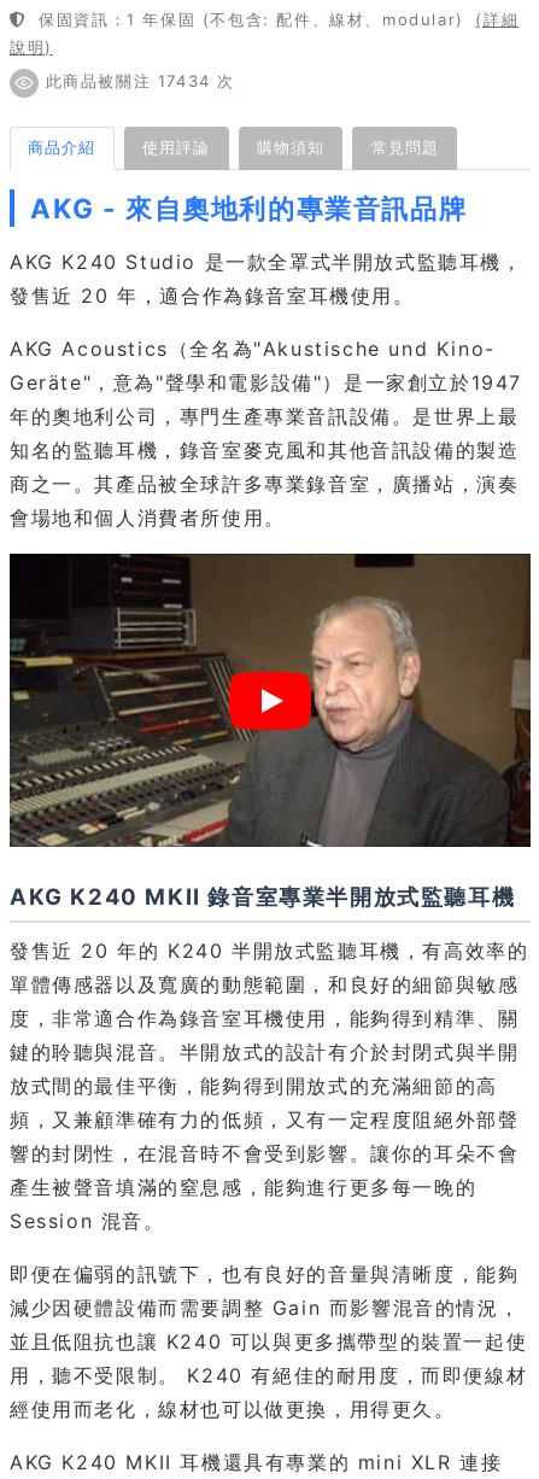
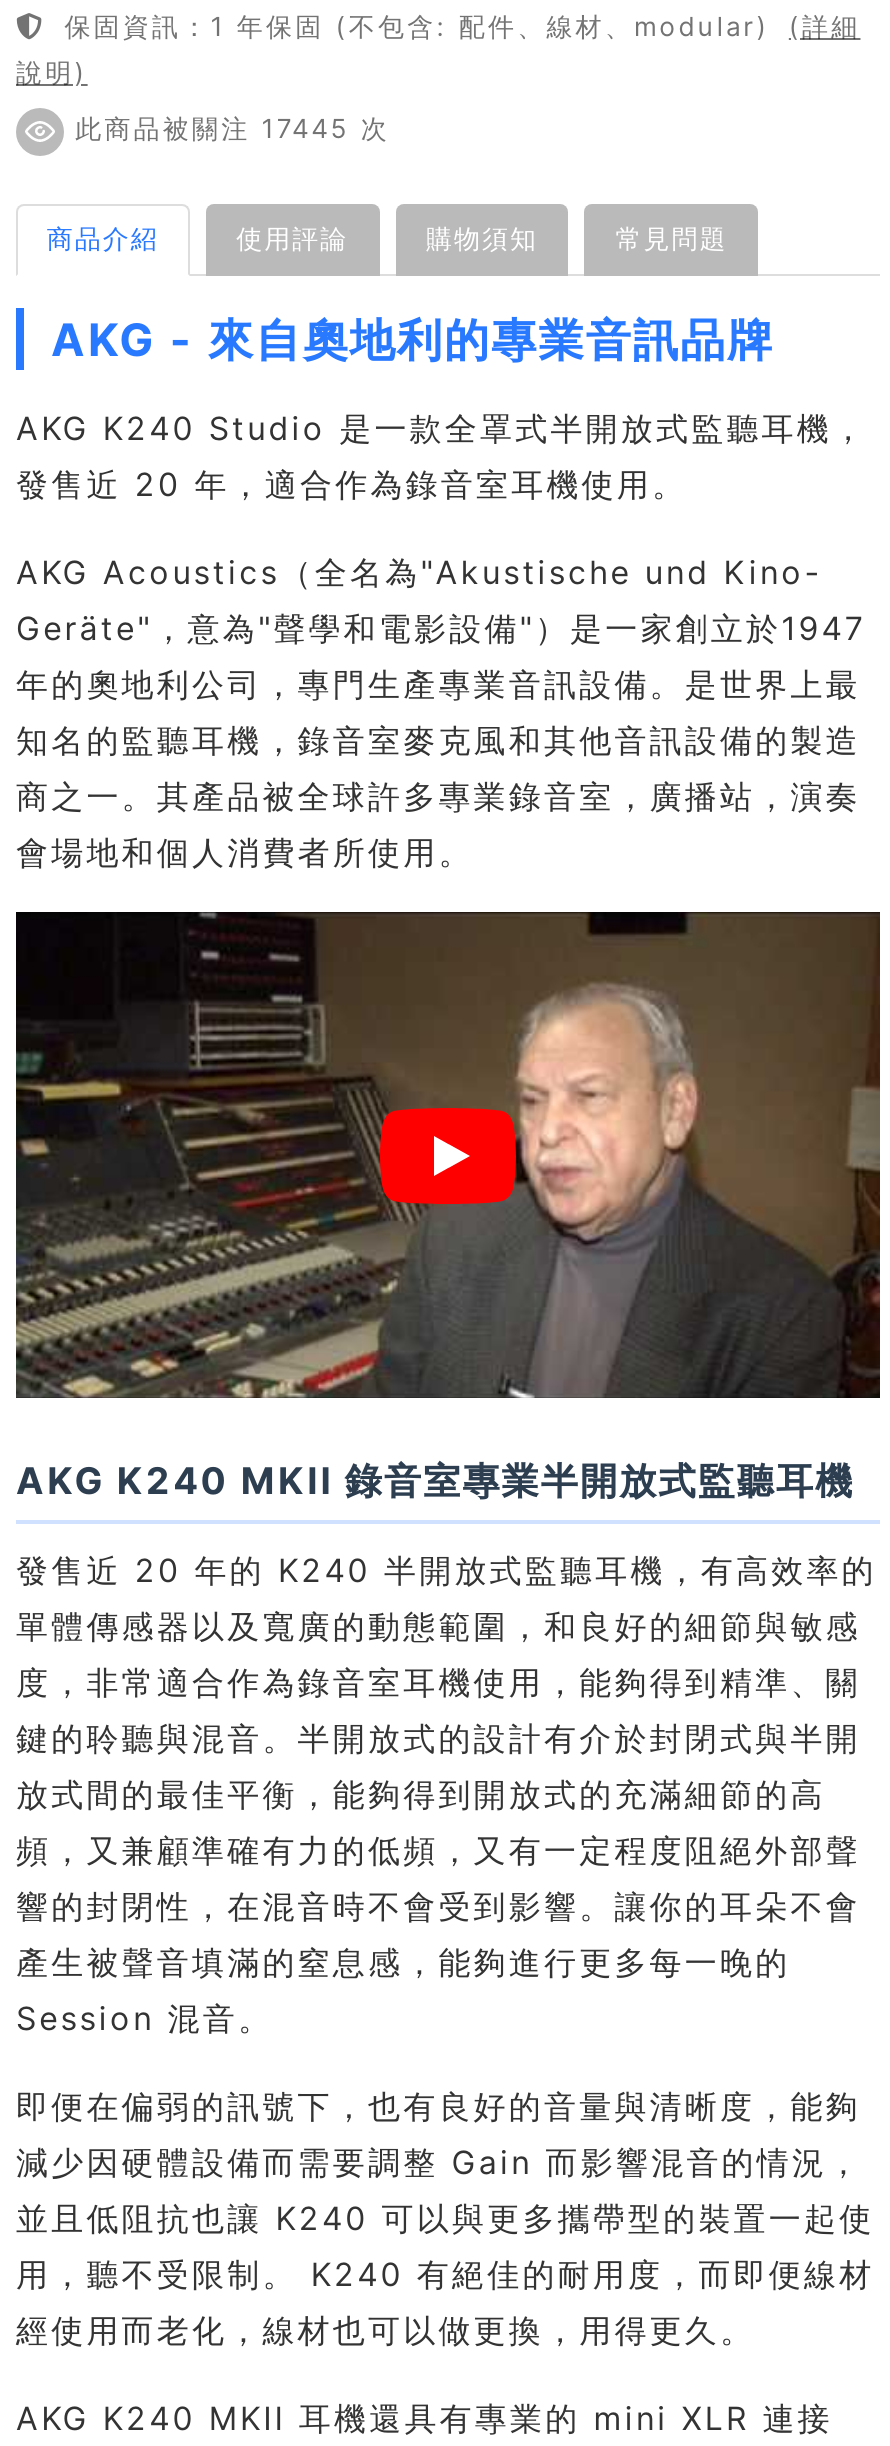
[39,71,235,91] 此商品被關注 17434 次 -> [64,112,390,144] 此商品被關注 17445 次

